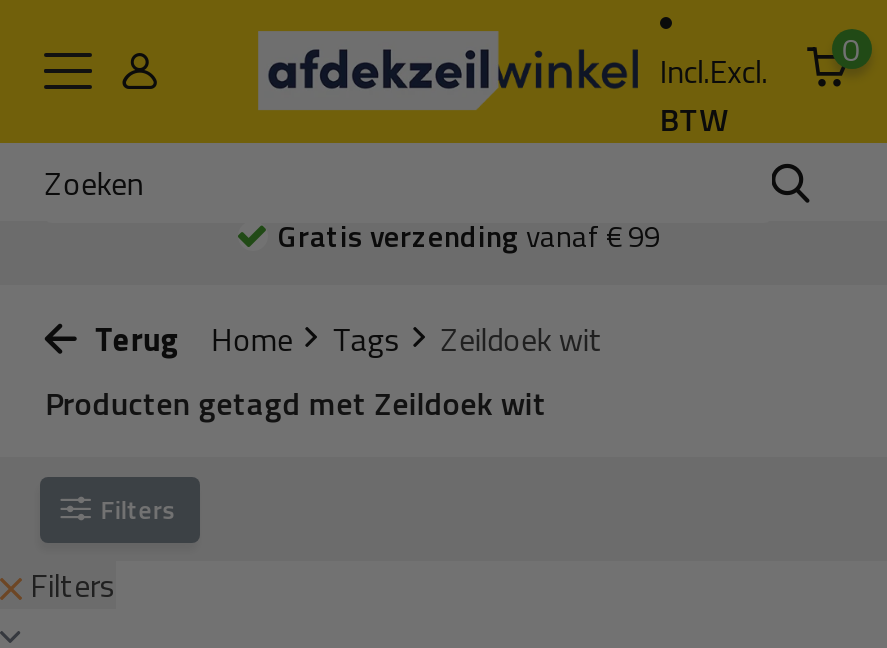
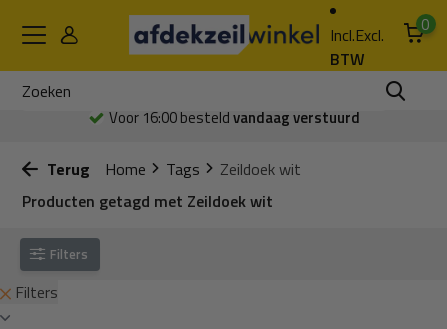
[278,212,660,258] Gratis verzending vanaf € 99 -> [109,105,360,128] Voor 16:00 besteld vandaag verstuurd

